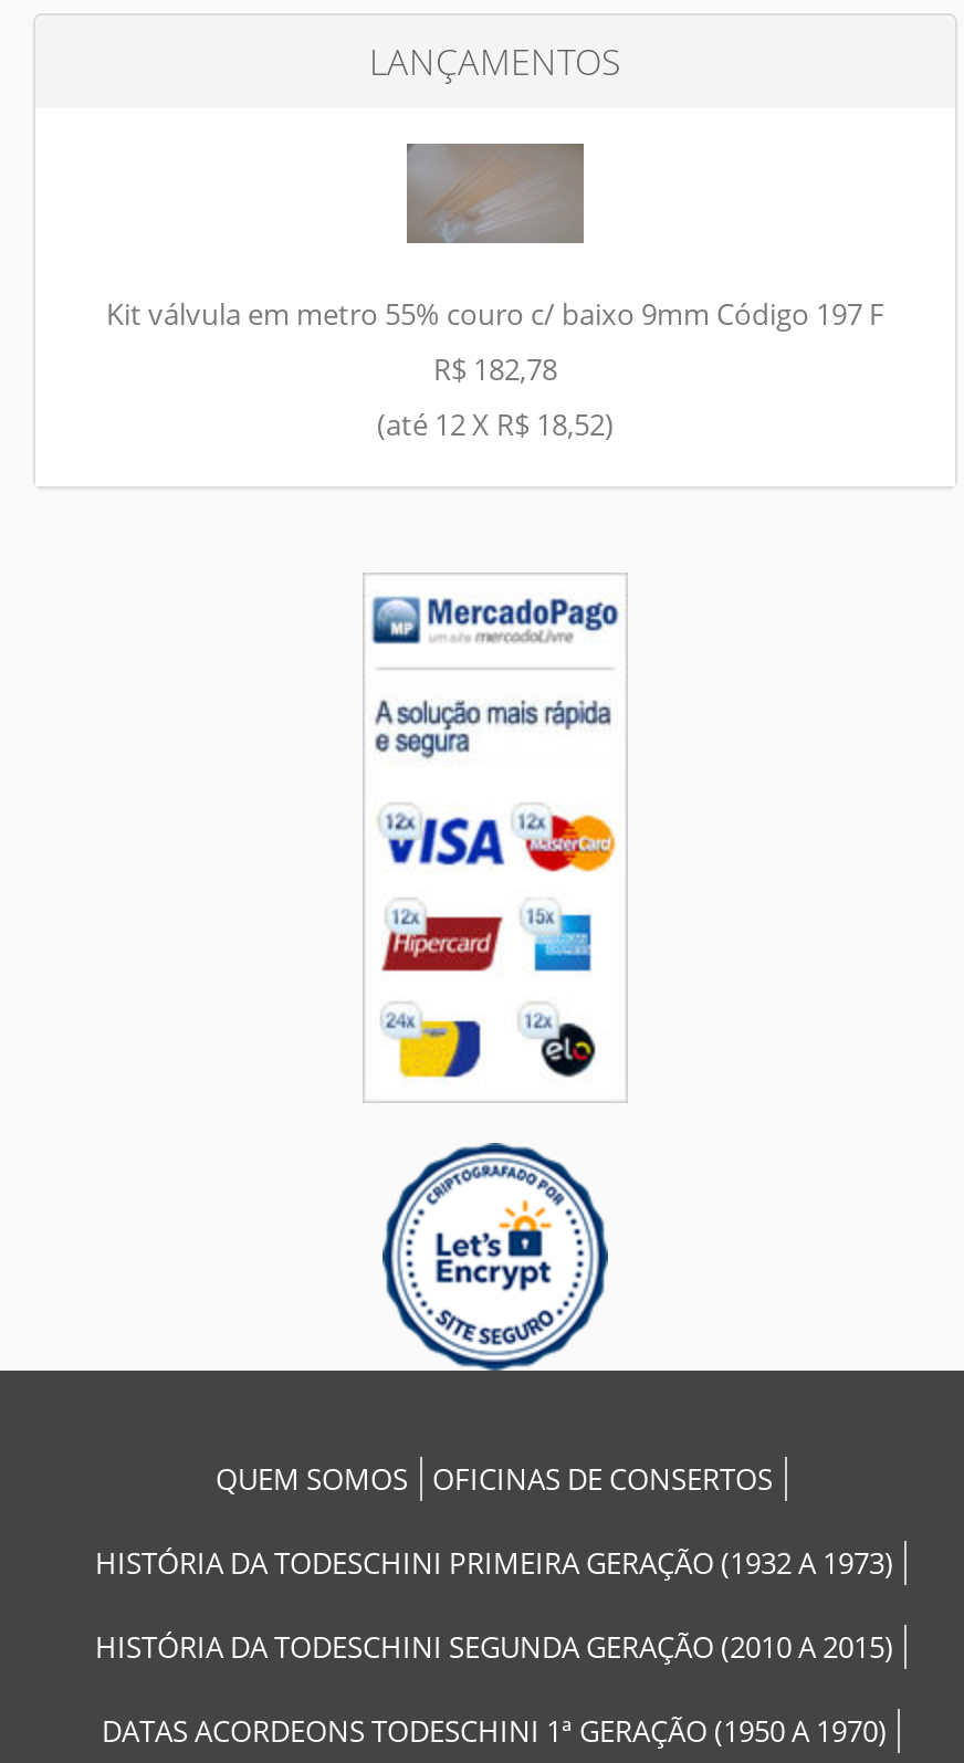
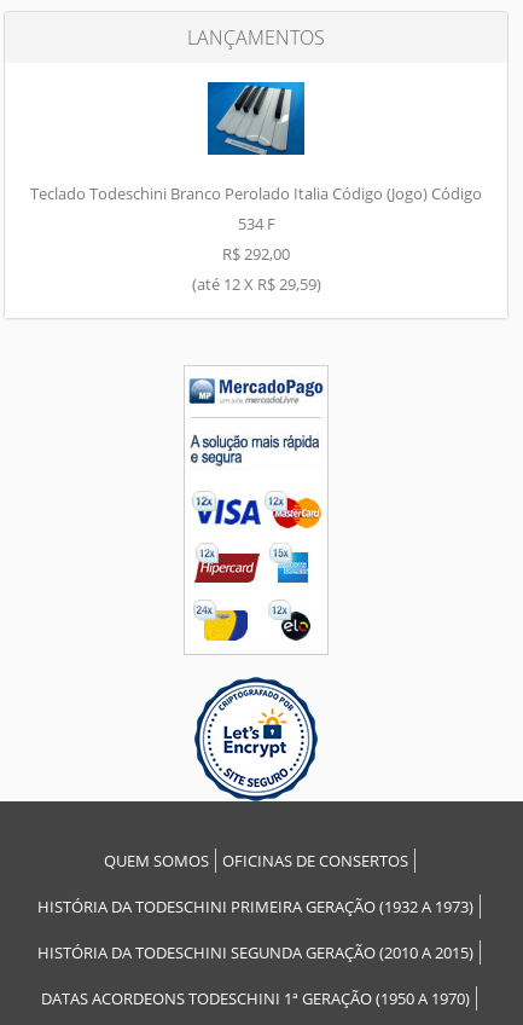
[106,141,884,443] [image] | Kit válvula em metro 55% couro c/ baixo 9mm Código 197 F | R$ 182,78 | (até 12 X R$ 18,52) -> [30,81,482,294] [image] | Teclado Todeschini Branco Perolado Italia Código (Jogo) Código | 534 F | R$ 292,00 | (até 12 X R$ 29,59)

